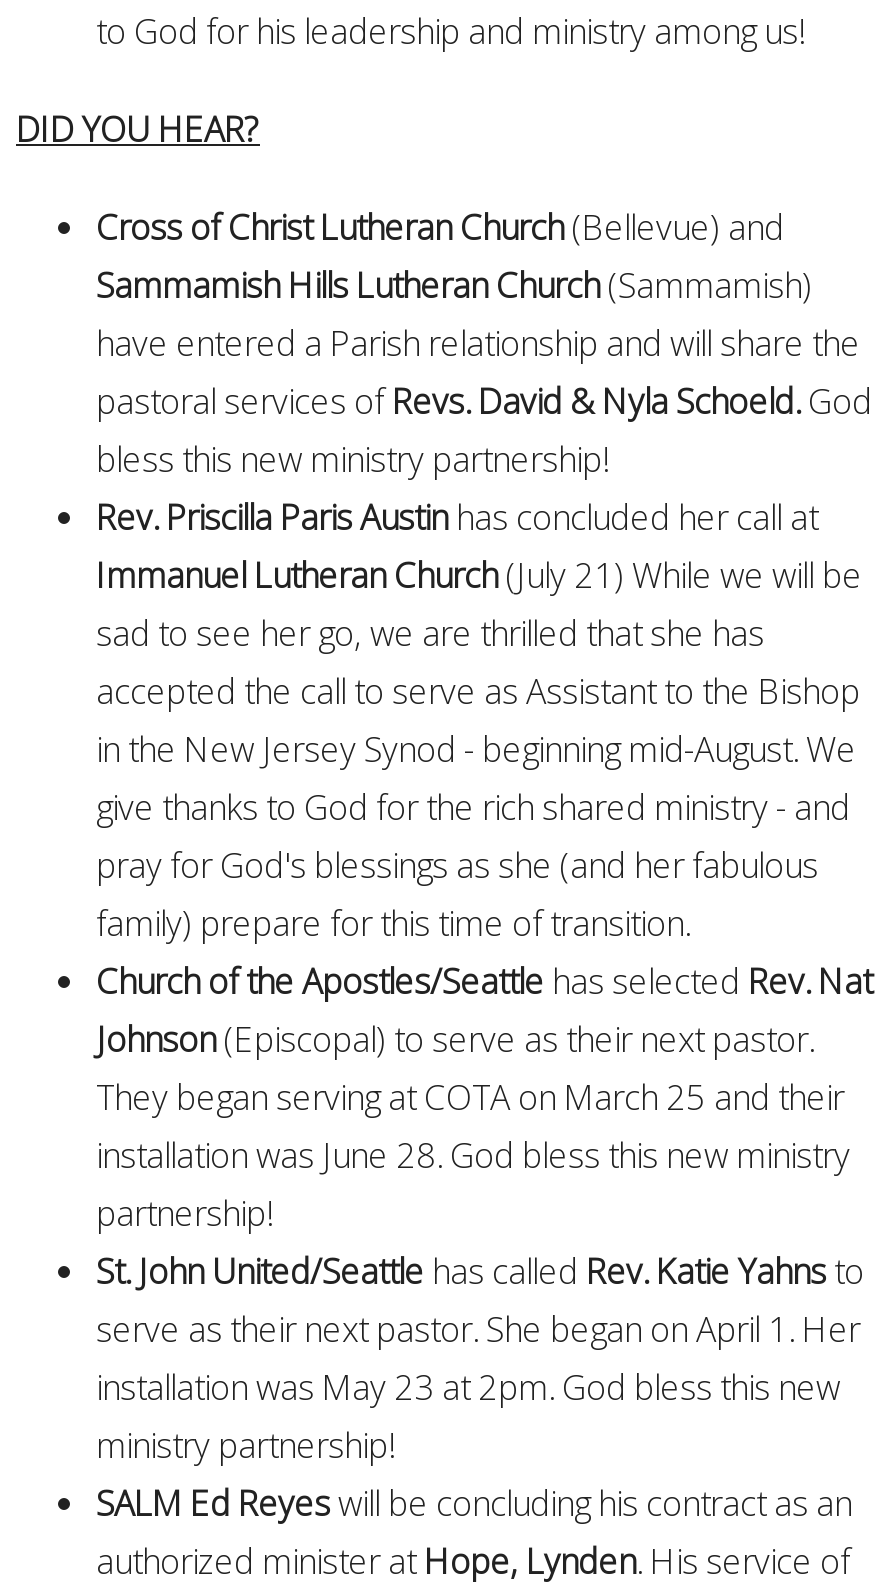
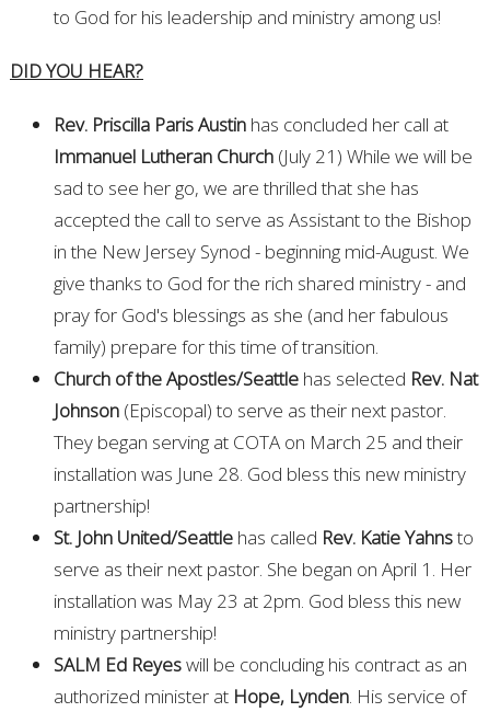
[96,203,872,481] Cross of Christ Lutheran Church (Bellevue) and | Sammamish Hills Lutheran Church (Sammamish) | have entered a Parish relationship and will share the | pastoral services of Revs. David & Nyla Schoeld. God | bless this new ministry partnership! -> none

